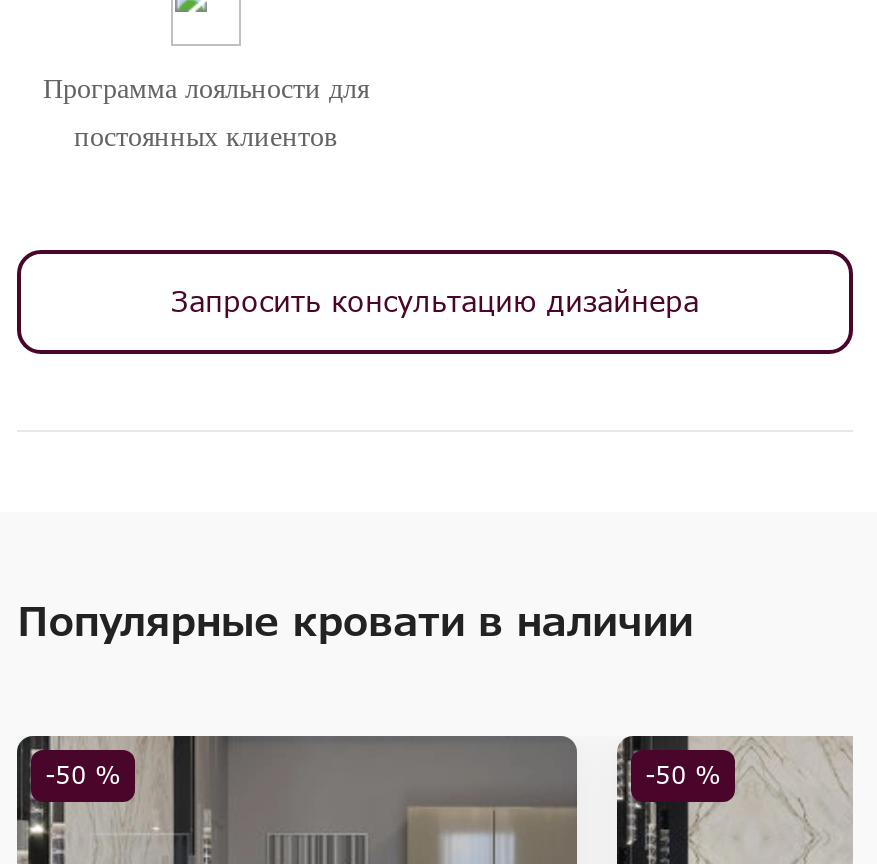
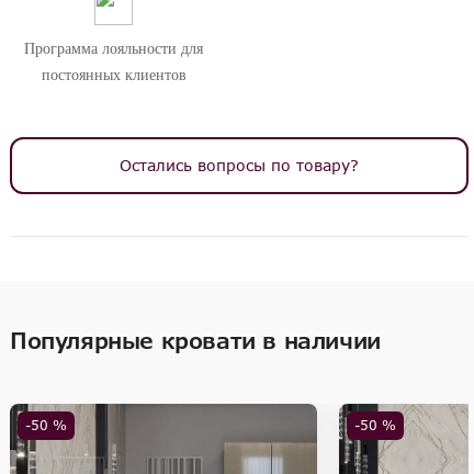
[171,284,699,318] Запросить консультацию дизайнера -> [120,156,359,174] Остались вопросы по товару?

